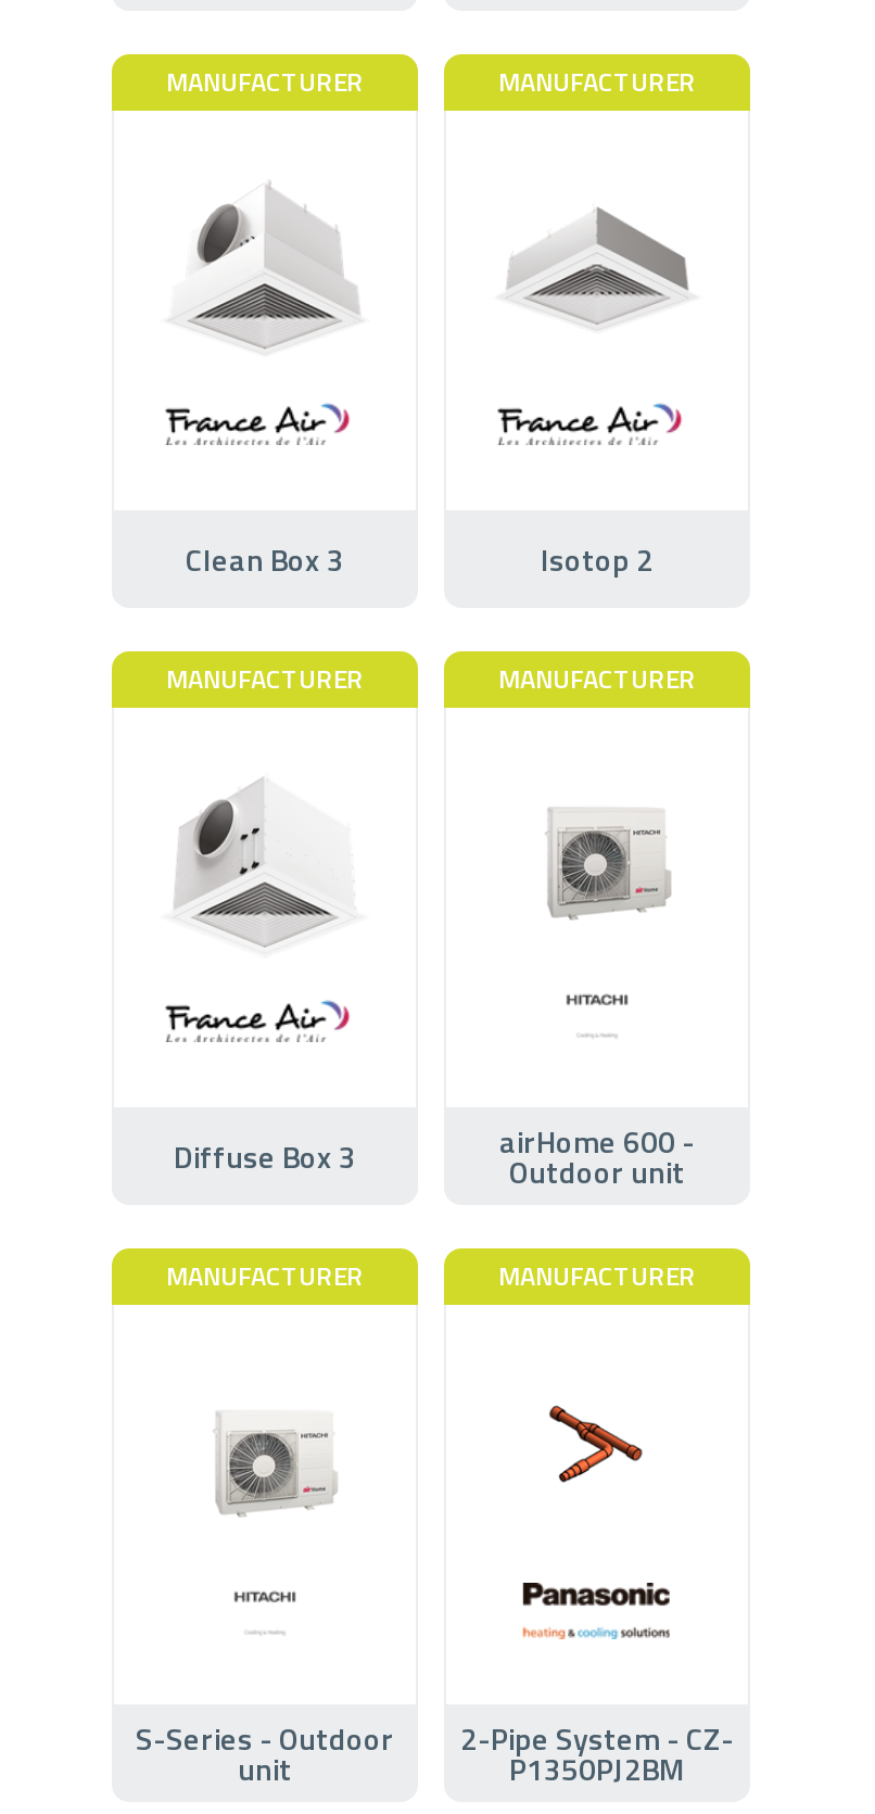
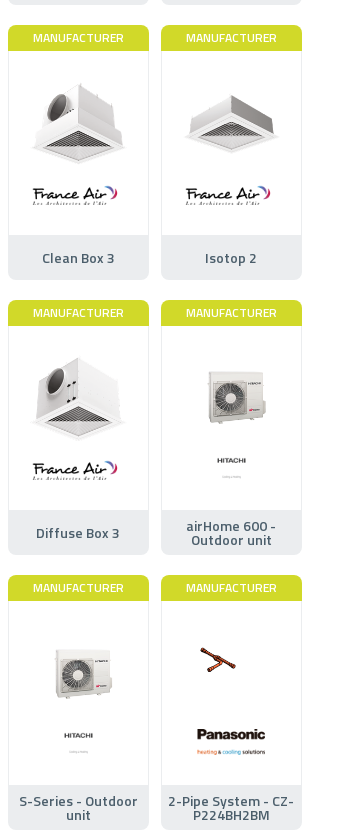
[531,1405,644,1485] [image] -> [199,647,252,682] [image]
[509,1745,685,1790] P1350PJ2BM -> [193,804,270,825] P224BH2BM

